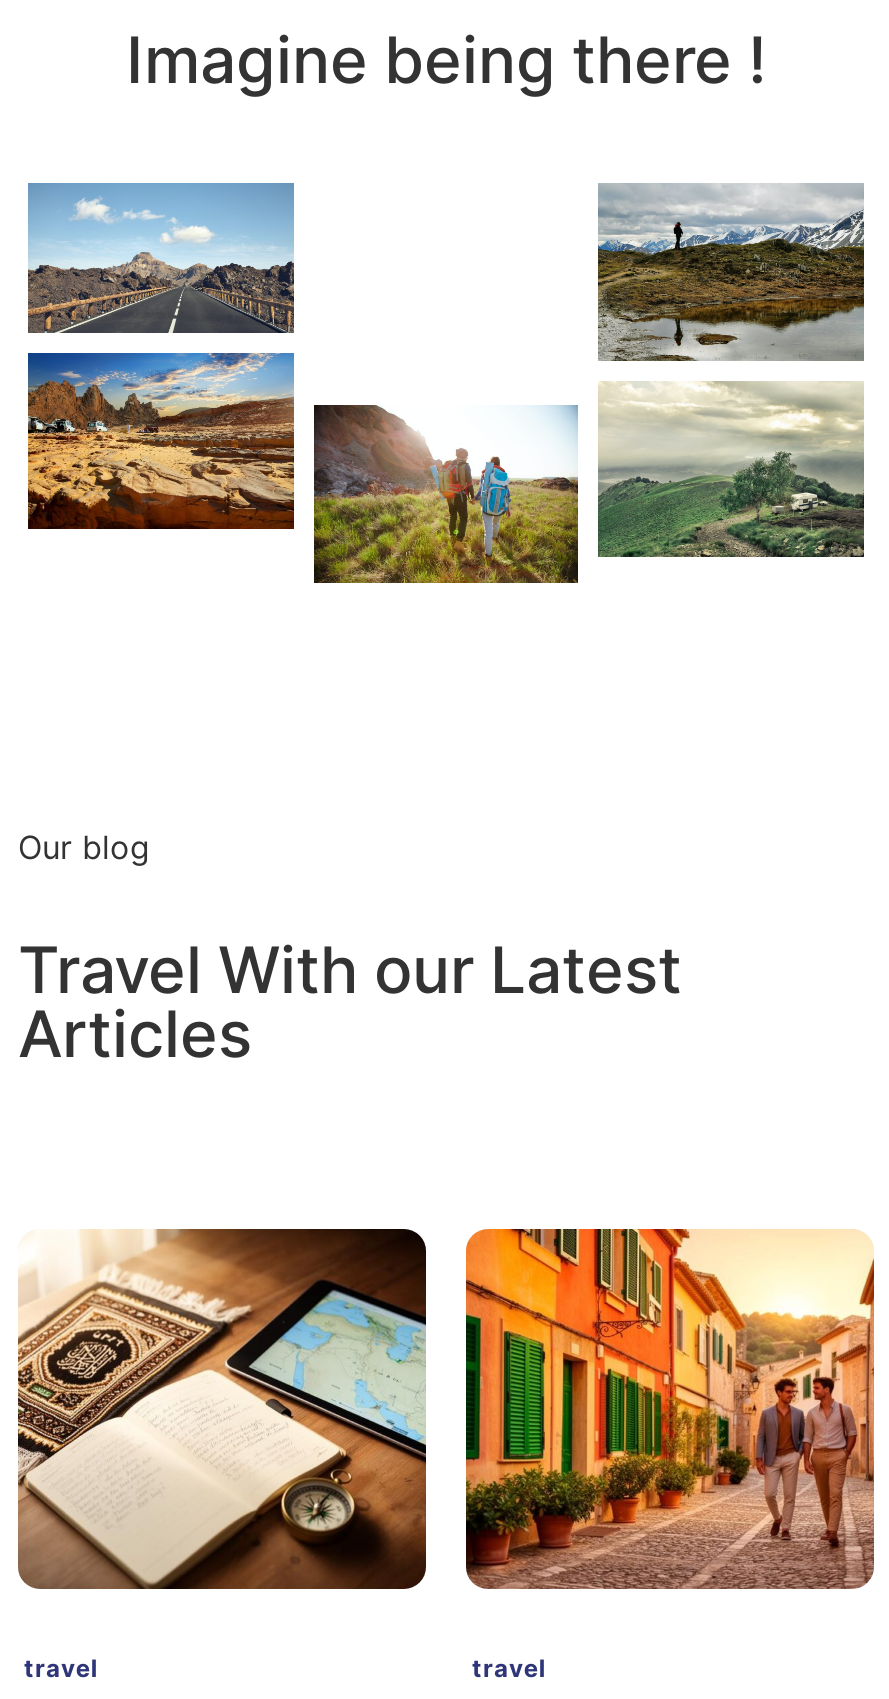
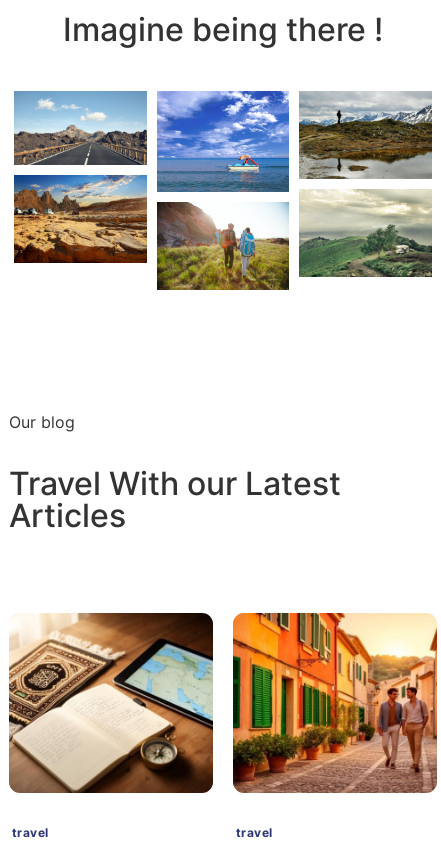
none -> [156,90,290,193] [image]

